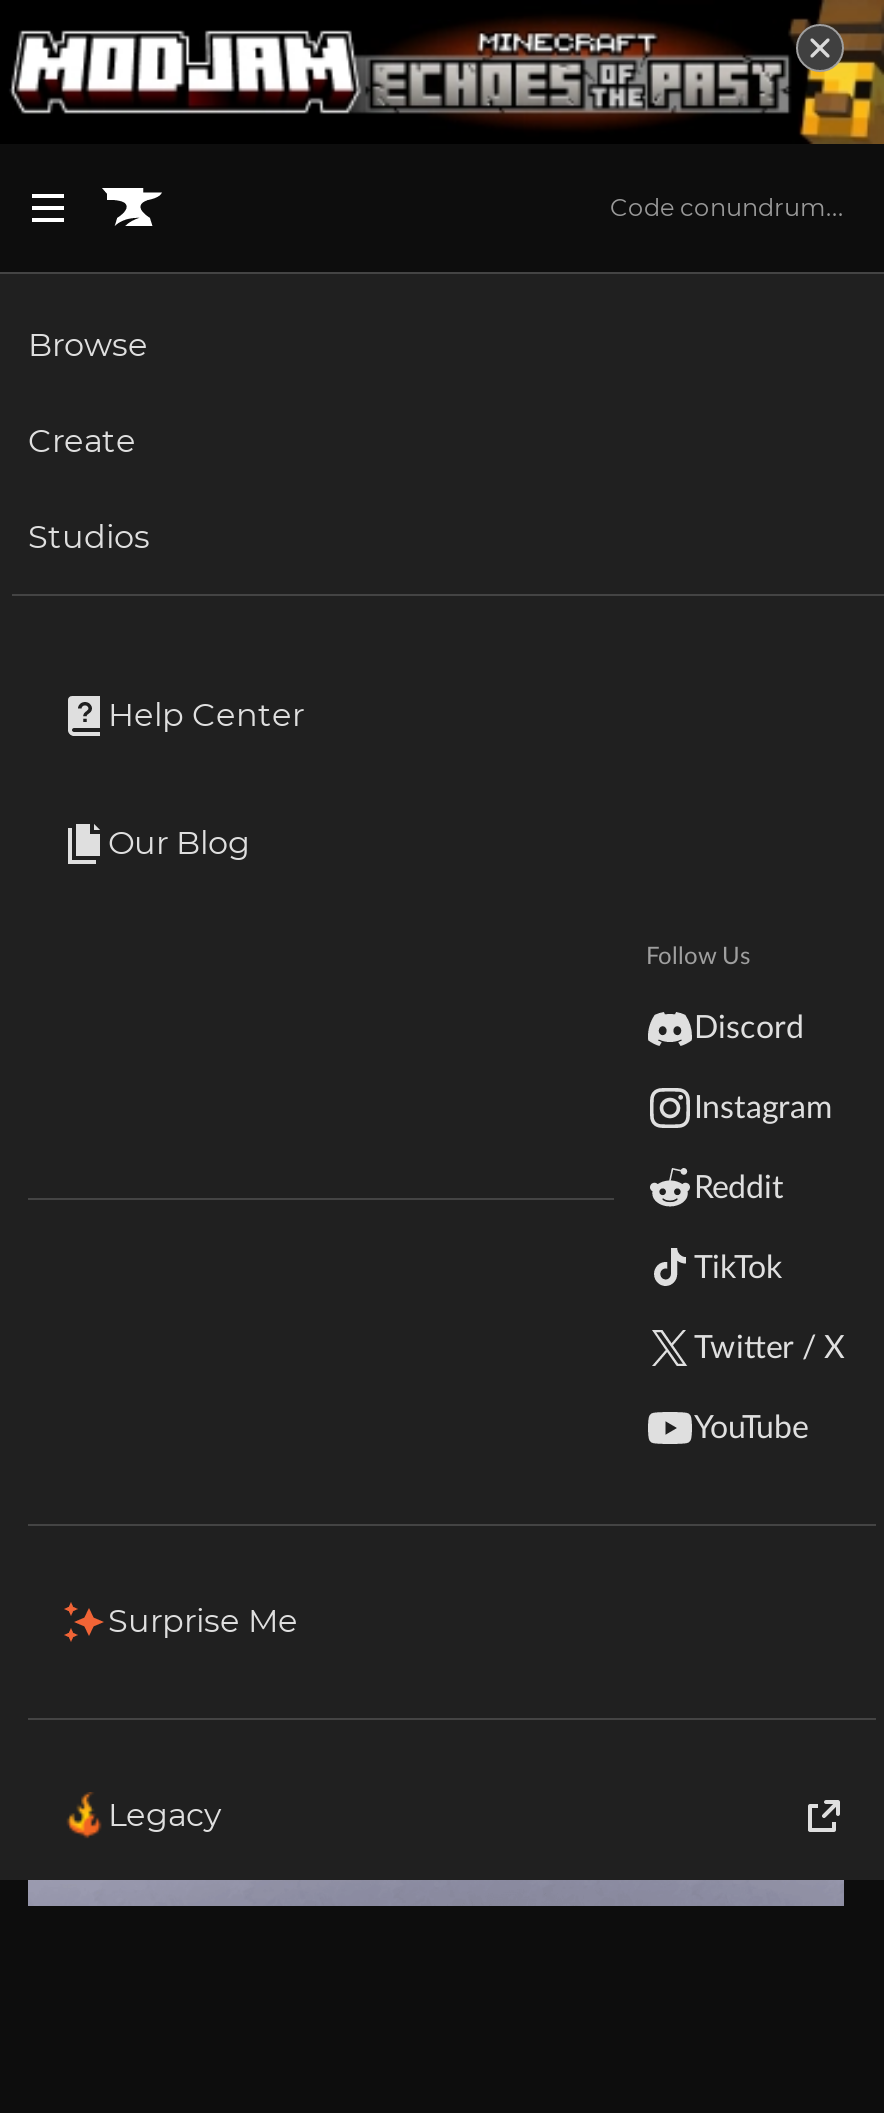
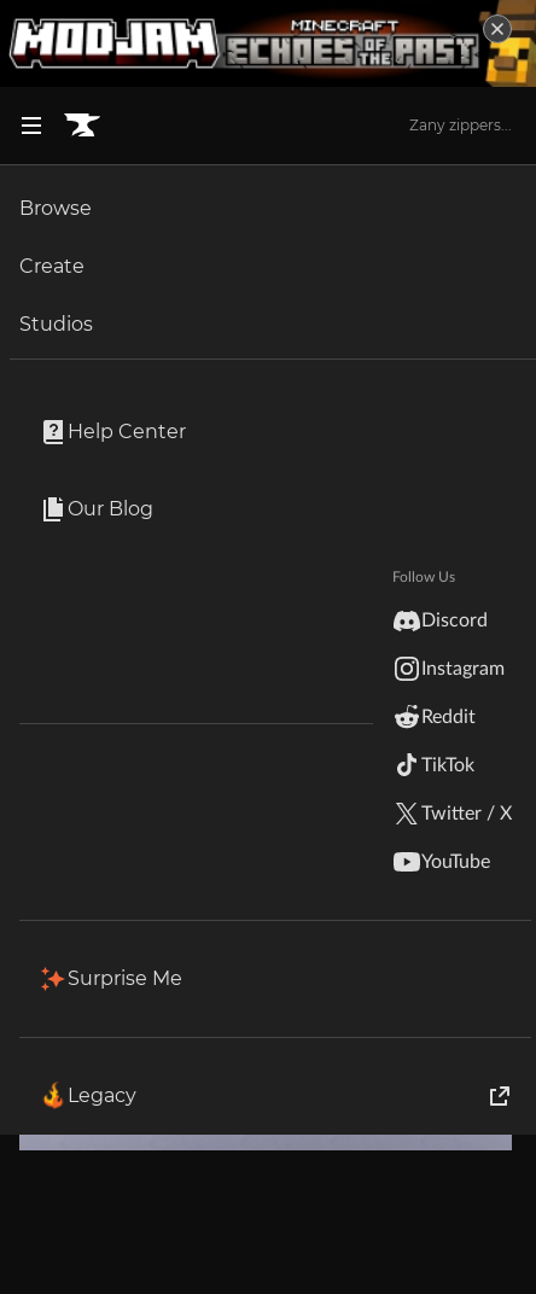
[610,191,844,221] Code conundrum... -> [409,116,512,134] Zany zippers...

